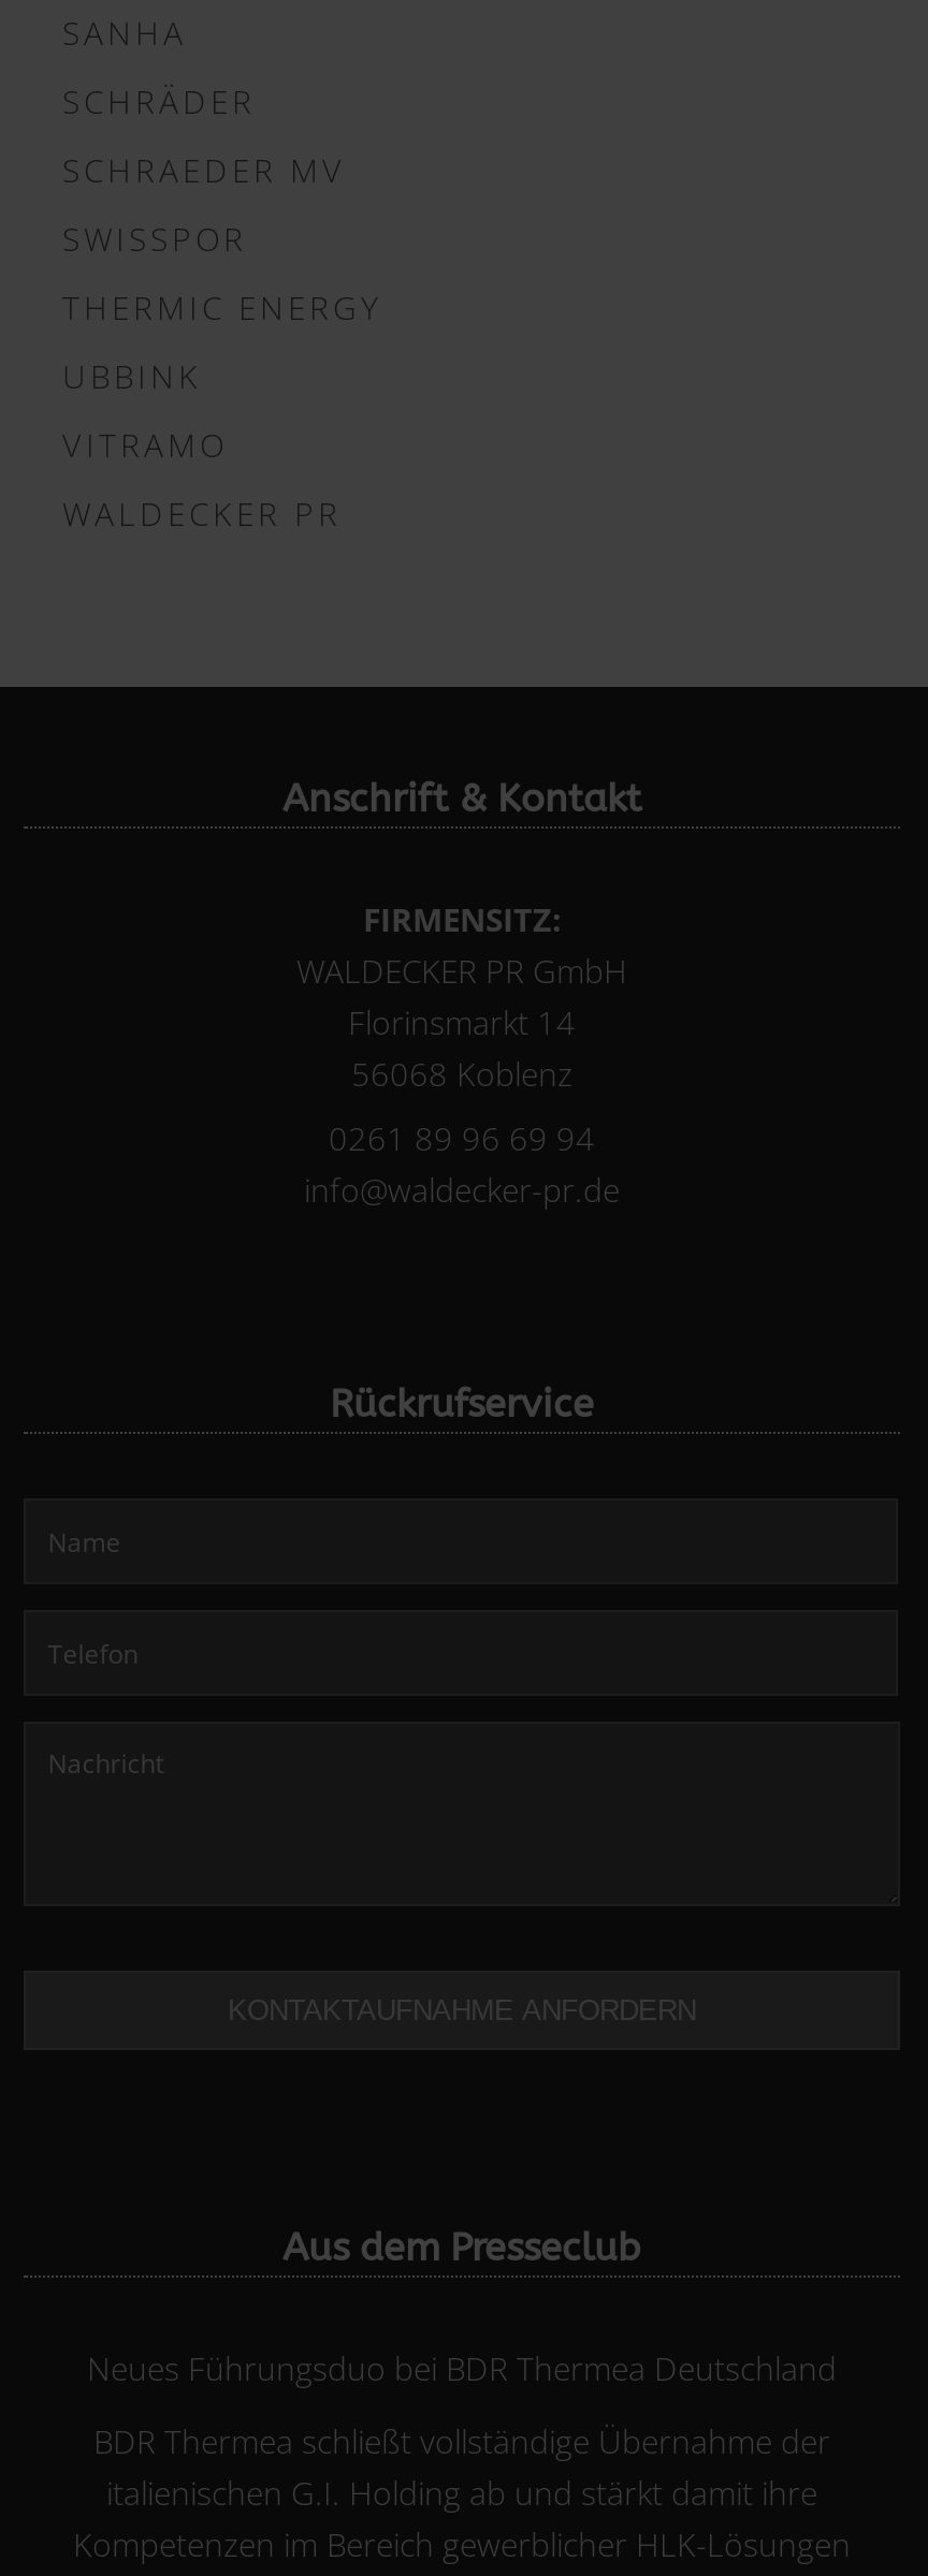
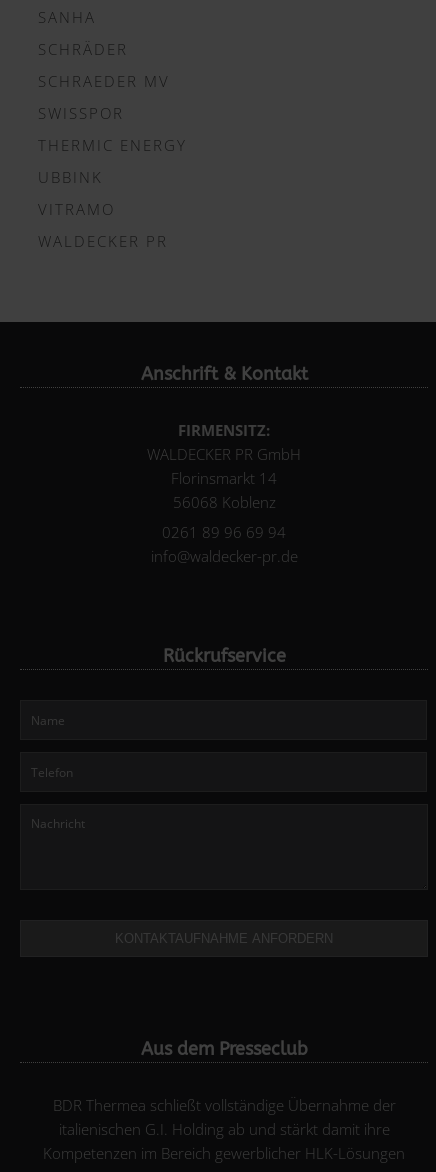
[87,2347,837,2390] Neues Führungsduo bei BDR Thermea Deutschland -> none

